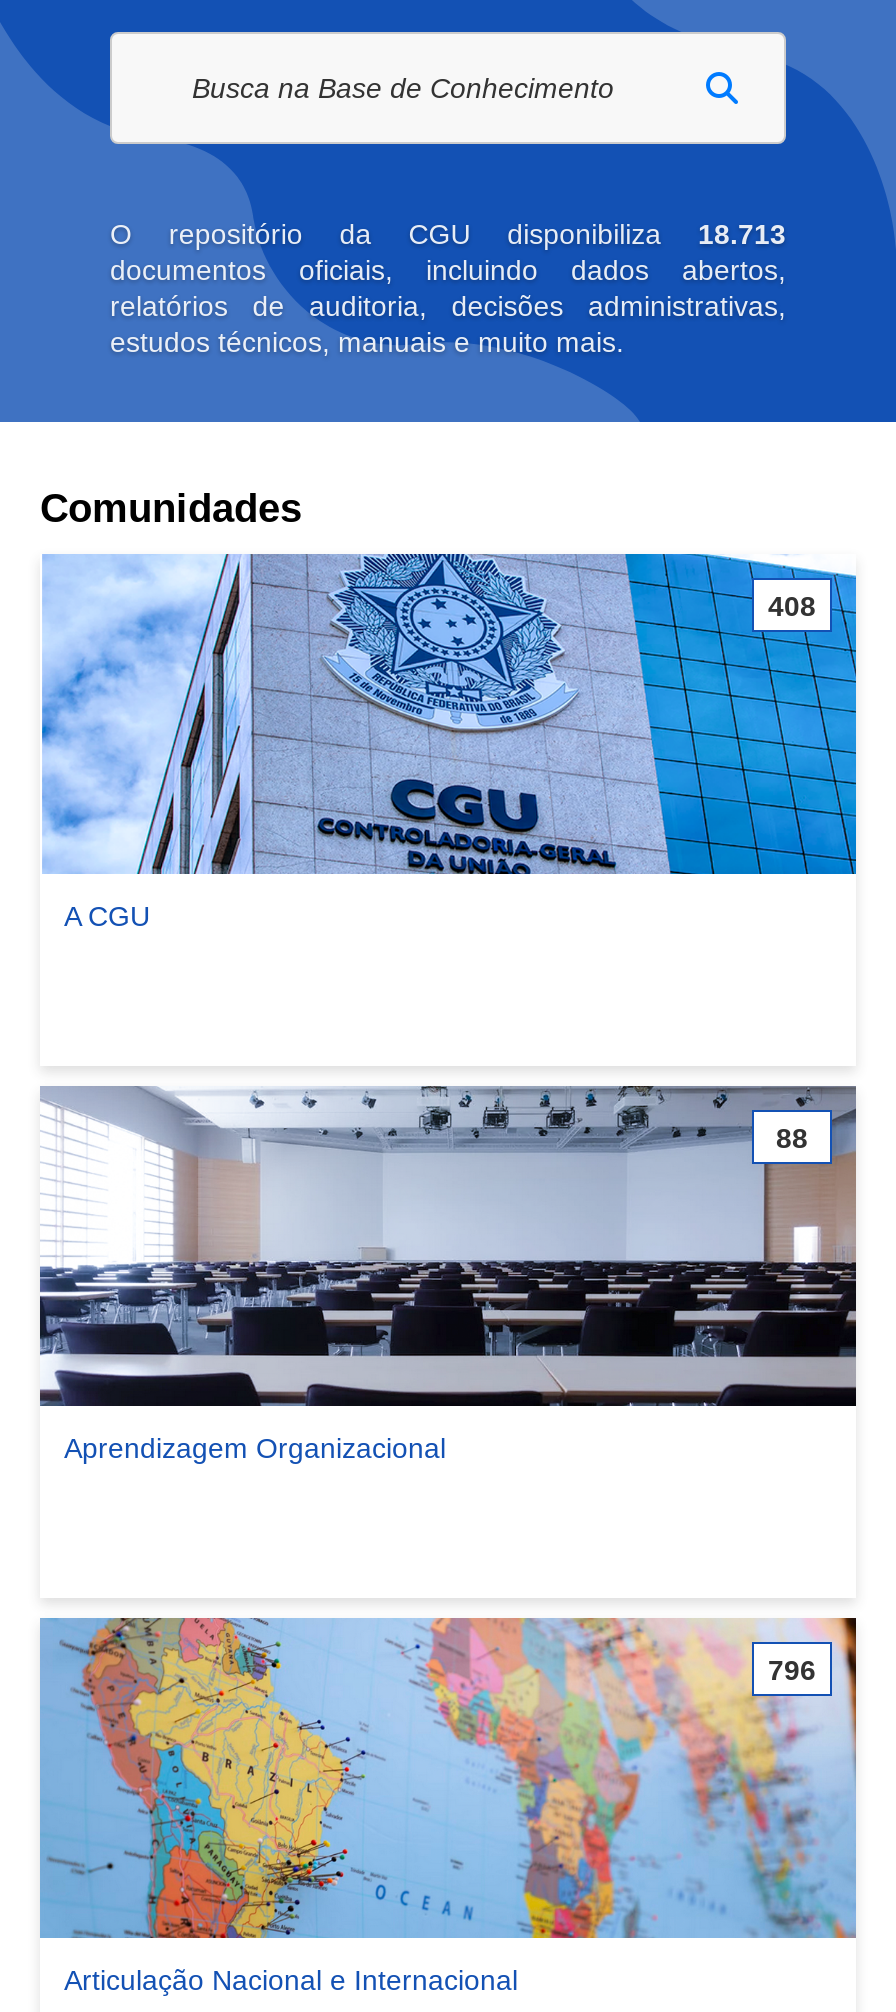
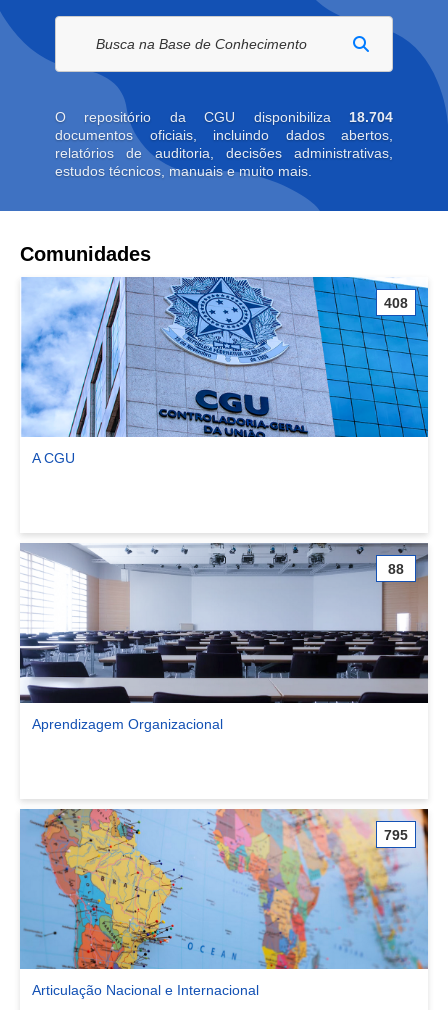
[110,218,786,250] O repositório da CGU disponibiliza 18.713 -> [55,109,393,125] O repositório da CGU disponibiliza 18.704
[768,1653,816,1685] 796 -> [384,826,408,842] 795

